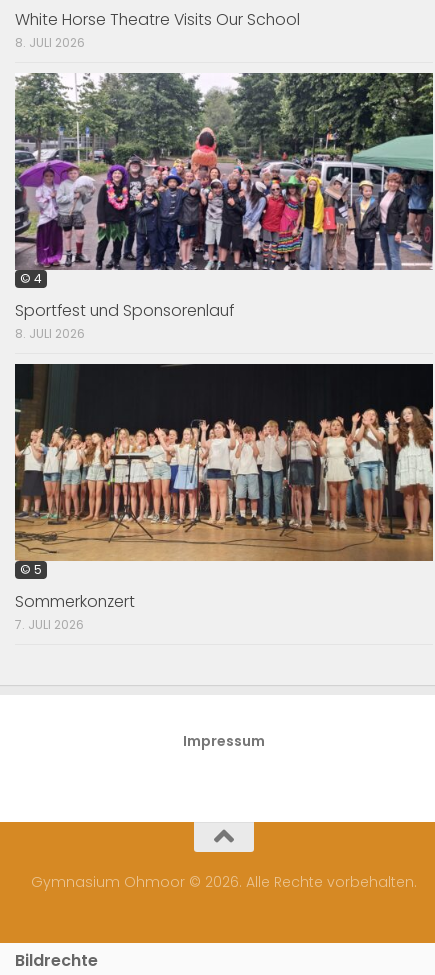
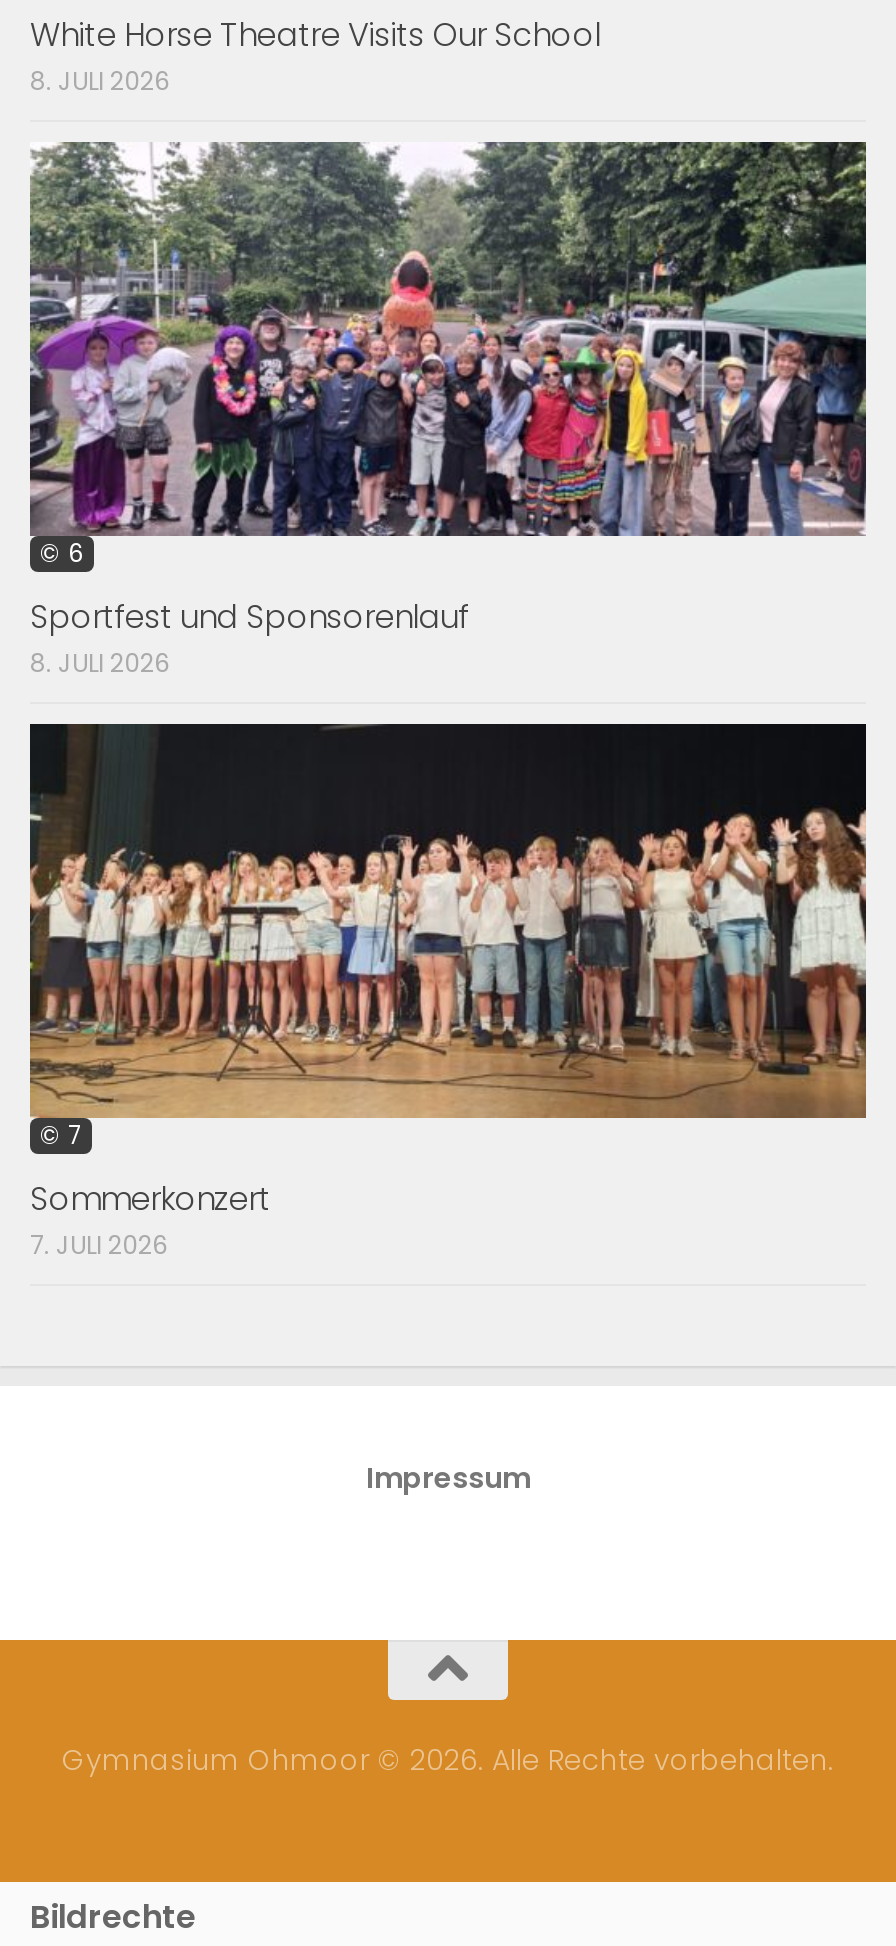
[20,270,42,287] © 4 -> [40,536,84,570] © 6
[20,561,42,578] © 5 -> [40,1118,82,1152] © 7

